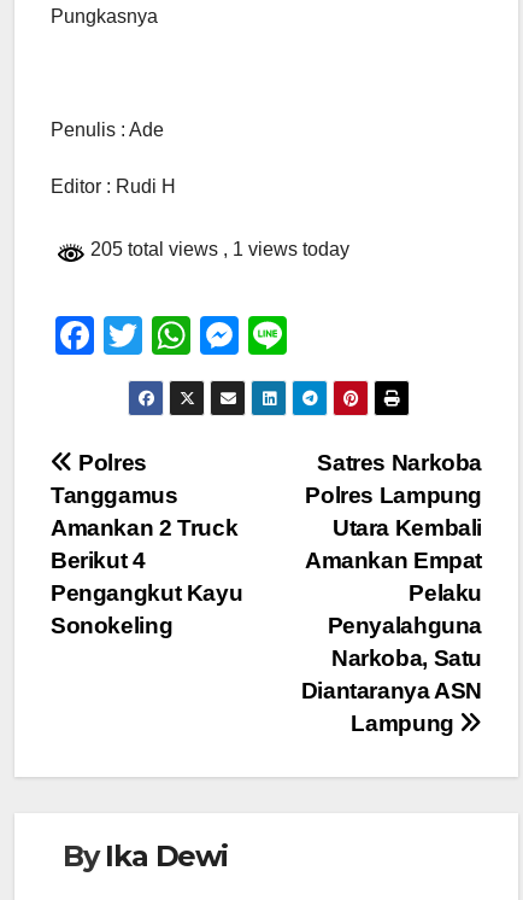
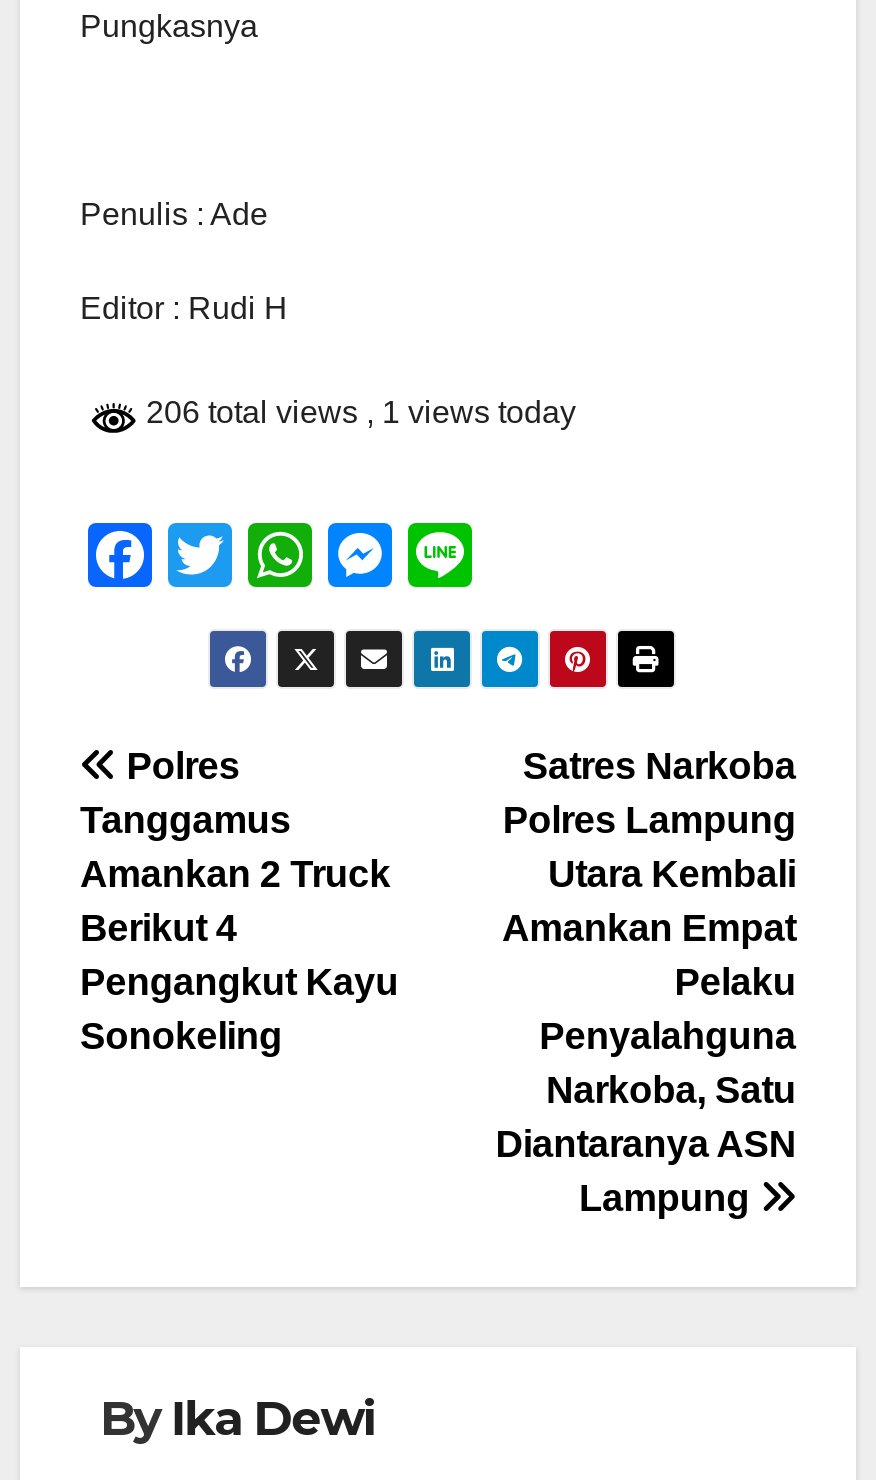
[86,239,349,260] 205 total views, 1 views today -> [138,395,576,429] 206 total views, 1 views today

